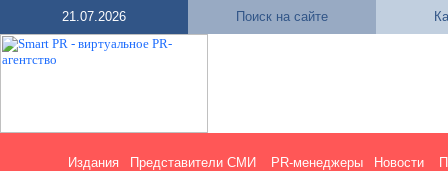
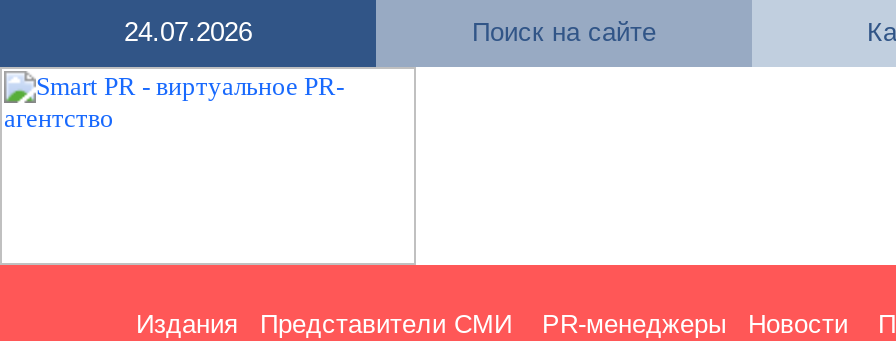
[62,9,126,24] 21.07.2026 -> [124,17,252,47] 24.07.2026

